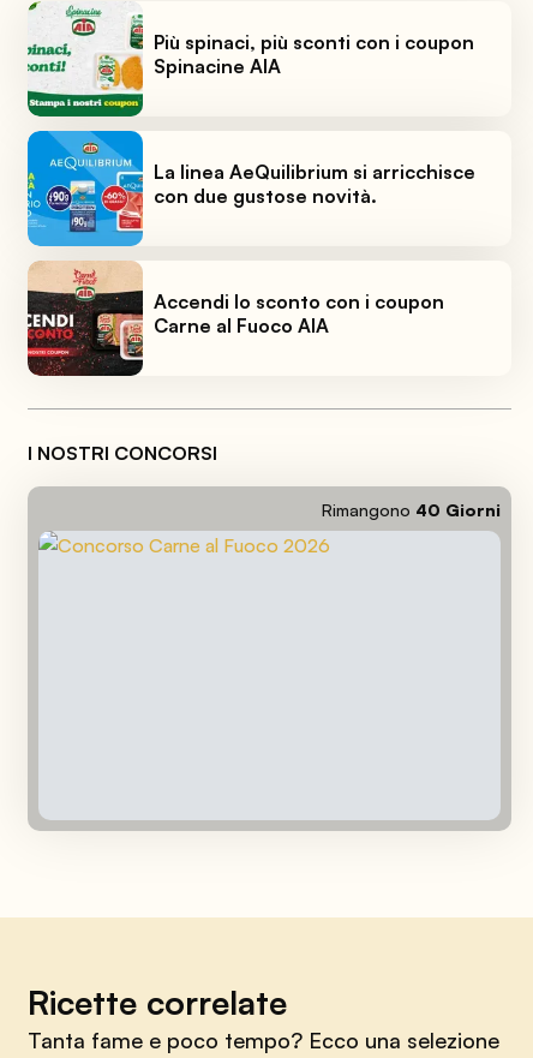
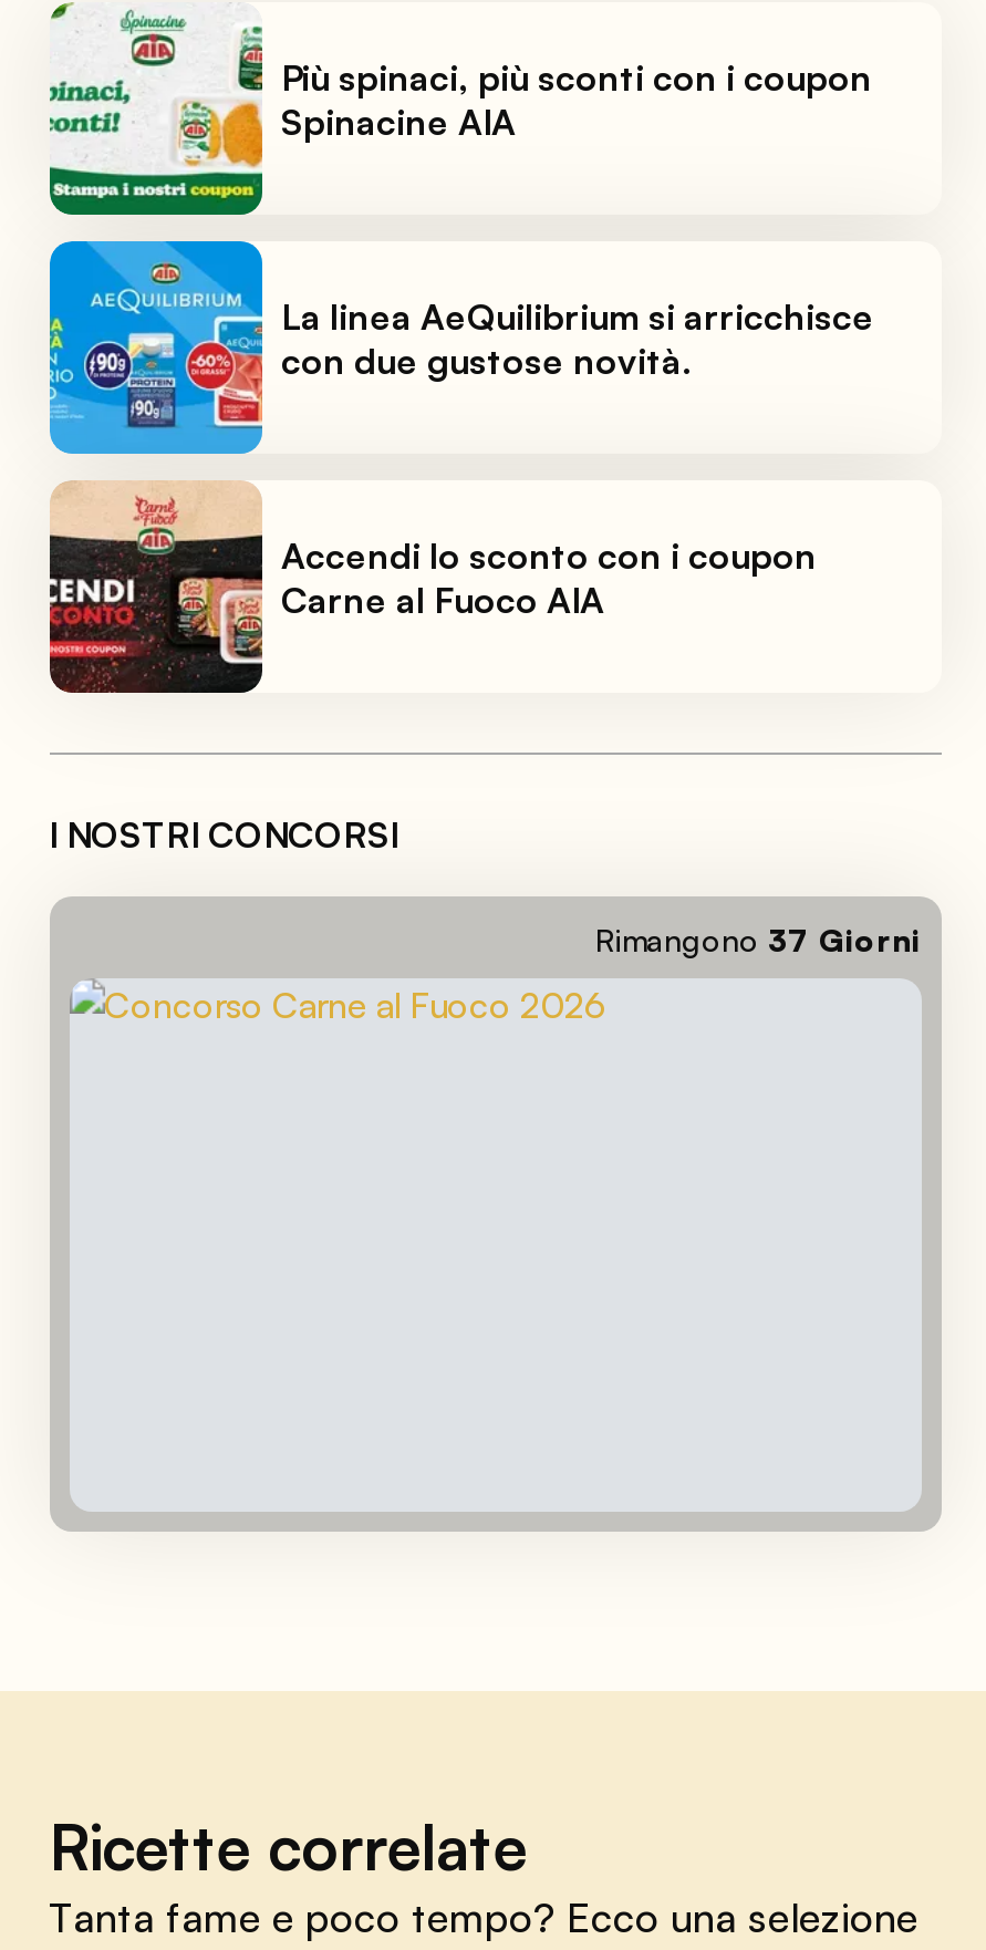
[321,500,500,520] Rimangono 40 Giorni -> [595,921,921,959] Rimangono 37 Giorni

